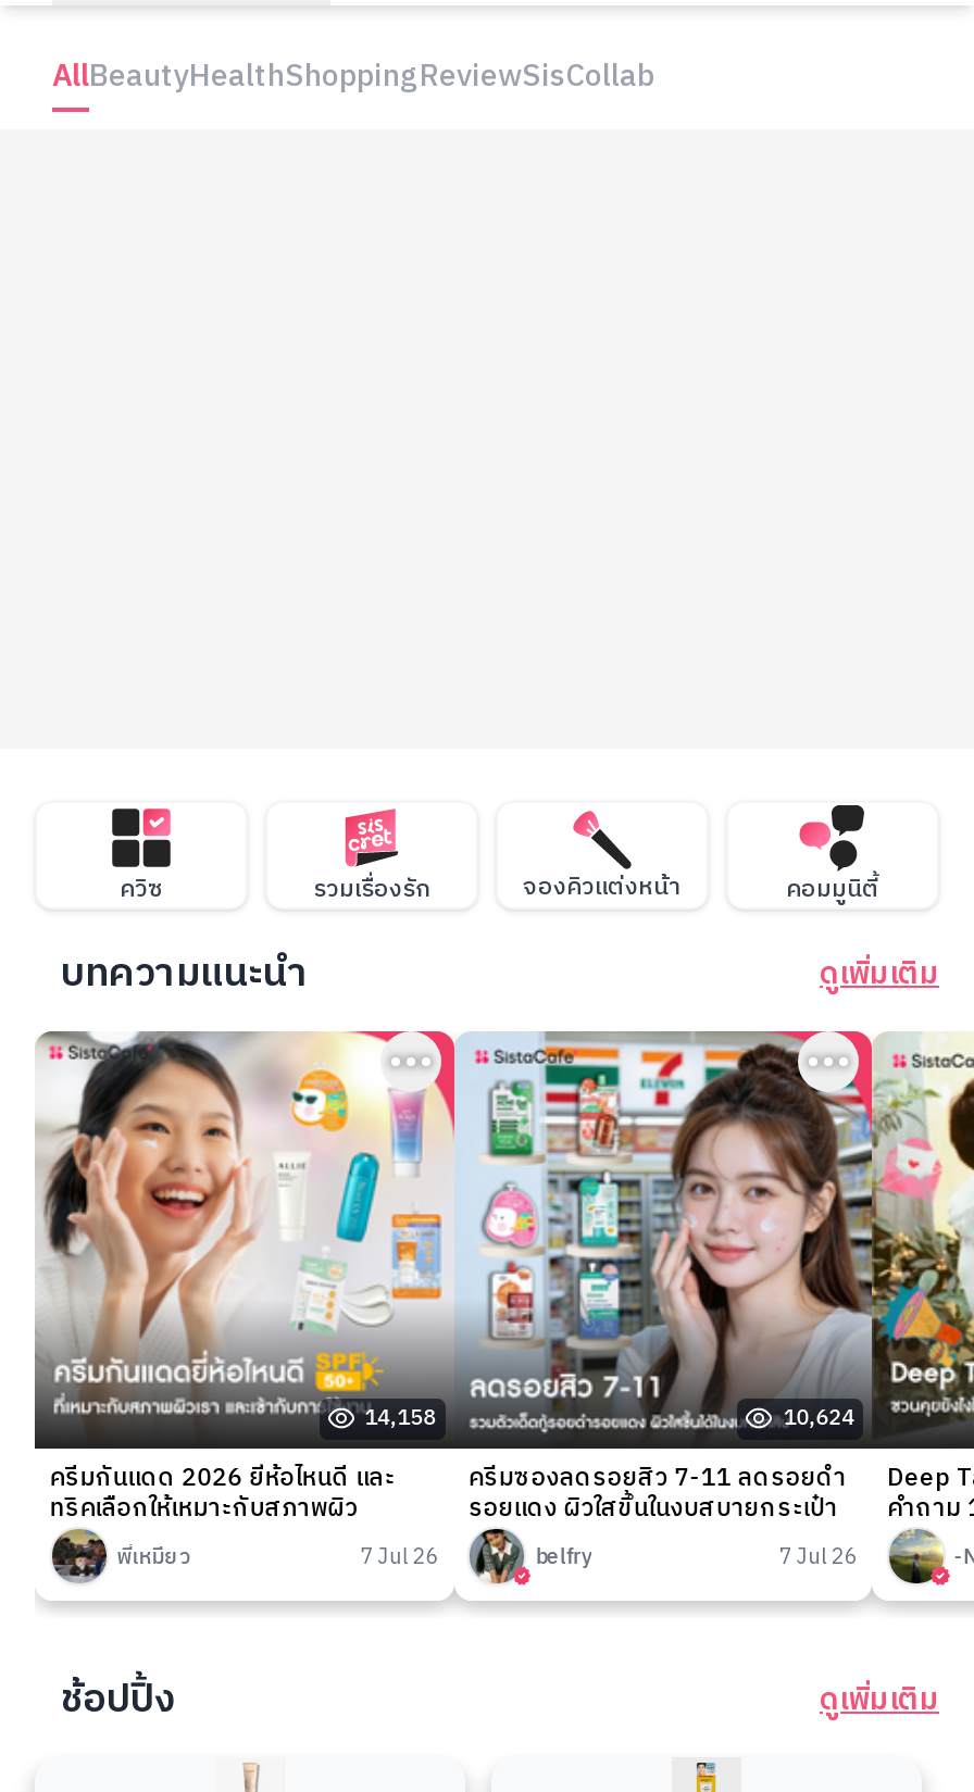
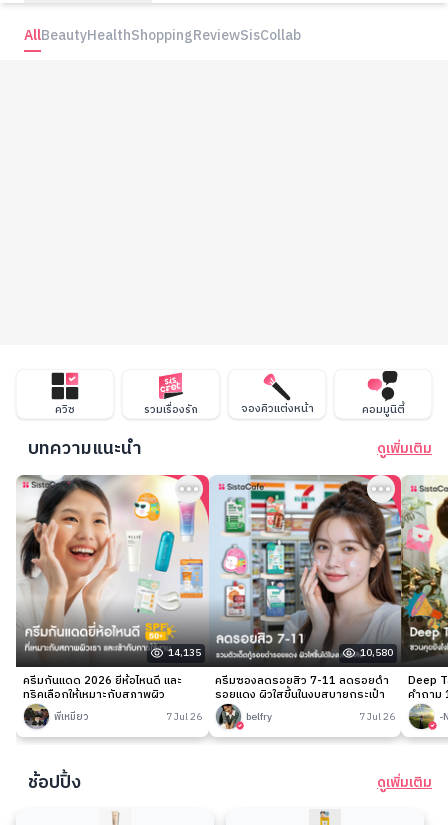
[364,1402,436,1436] 14,158 -> [168,645,201,661] 14,135
[783,1402,855,1436] 10,624 -> [360,645,393,661] 10,580

